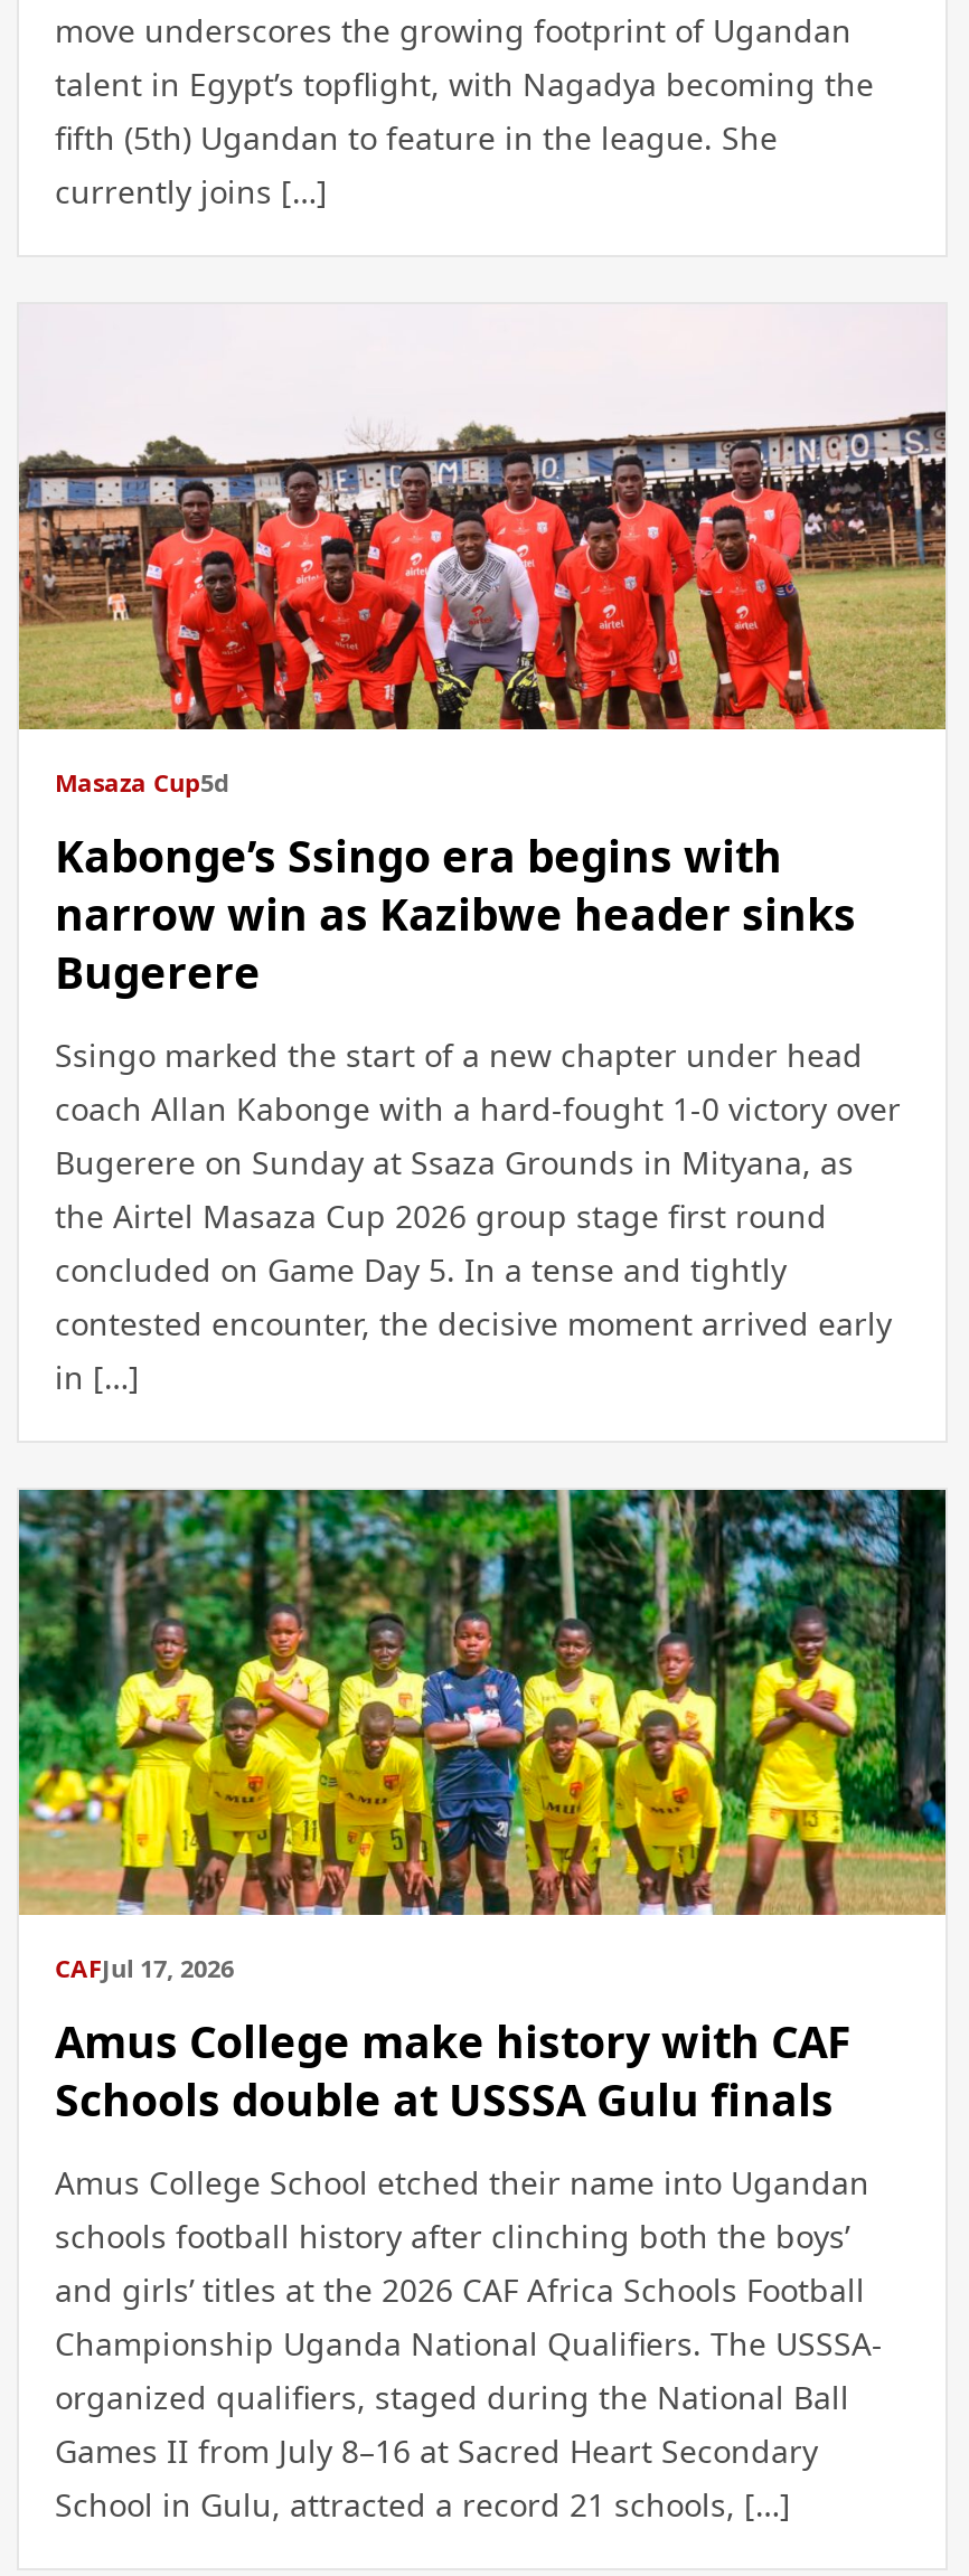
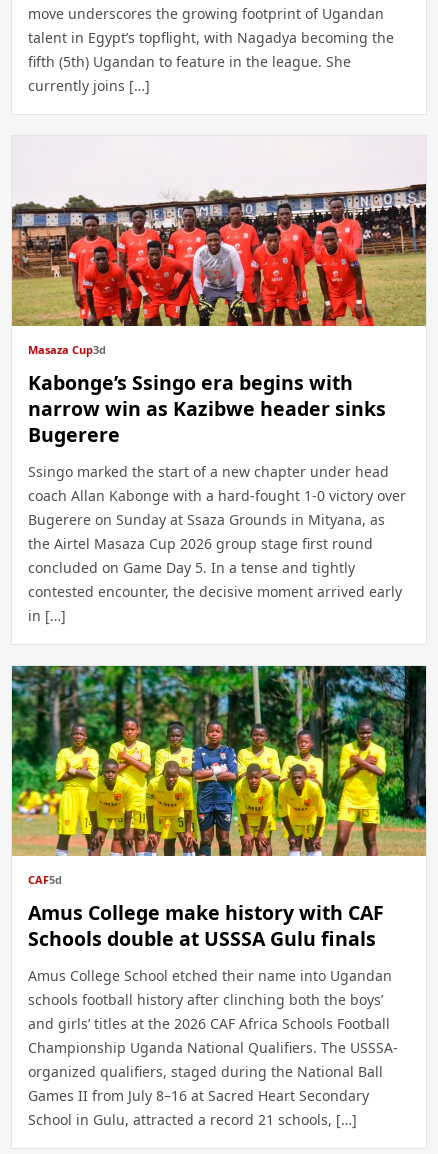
[55,764,229,798] Masaza Cup5d -> [28,341,106,356] Masaza Cup3d
[55,1950,234,1983] CAFJul 17, 2026 -> [28,871,62,886] CAF5d

